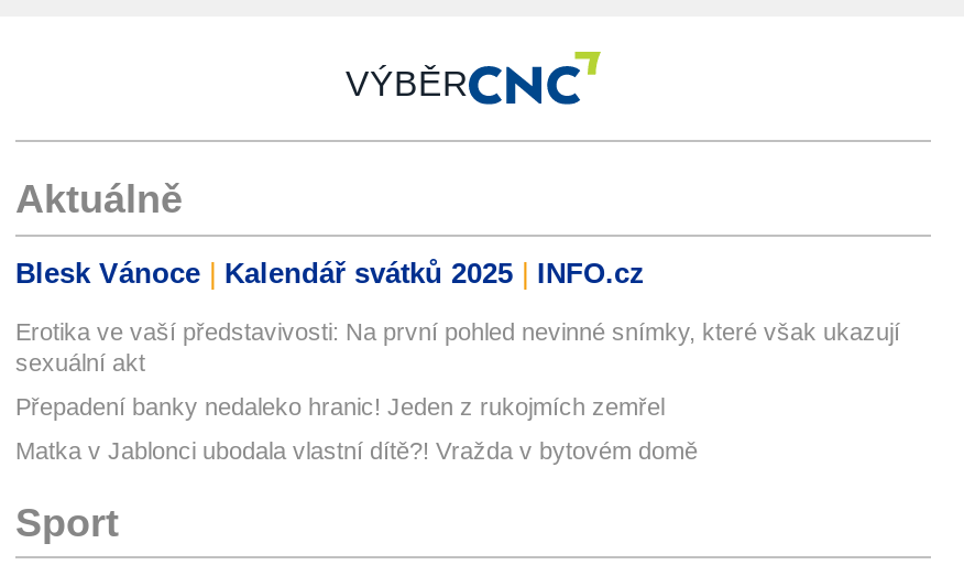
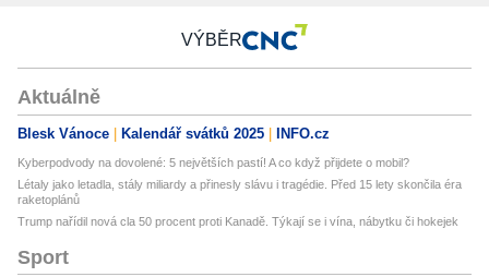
[15,318,900,375] Erotika ve vaší představivosti: Na první pohled nevinné snímky, které však ukazují | sexuální akt -> [17,156,409,169] Kyberpodvody na dovolené: 5 největších pastí! A co když přijdete o mobil?
[15,393,665,419] Přepadení banky nedaleko hranic! Jeden z rukojmích zemřel -> [17,178,462,206] Létaly jako letadla, stály miliardy a přinesly slávu i tragédie. Před 15 lety skončila éra | raketoplánů
[15,437,698,463] Matka v Jablonci ubodala vlastní dítě?! Vražda v bytovém domě -> [17,215,458,228] Trump nařídil nová cla 50 procent proti Kanadě. Týkají se i vína, nábytku či hokejek

